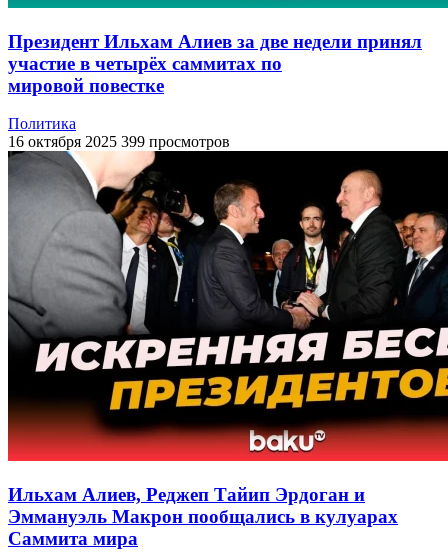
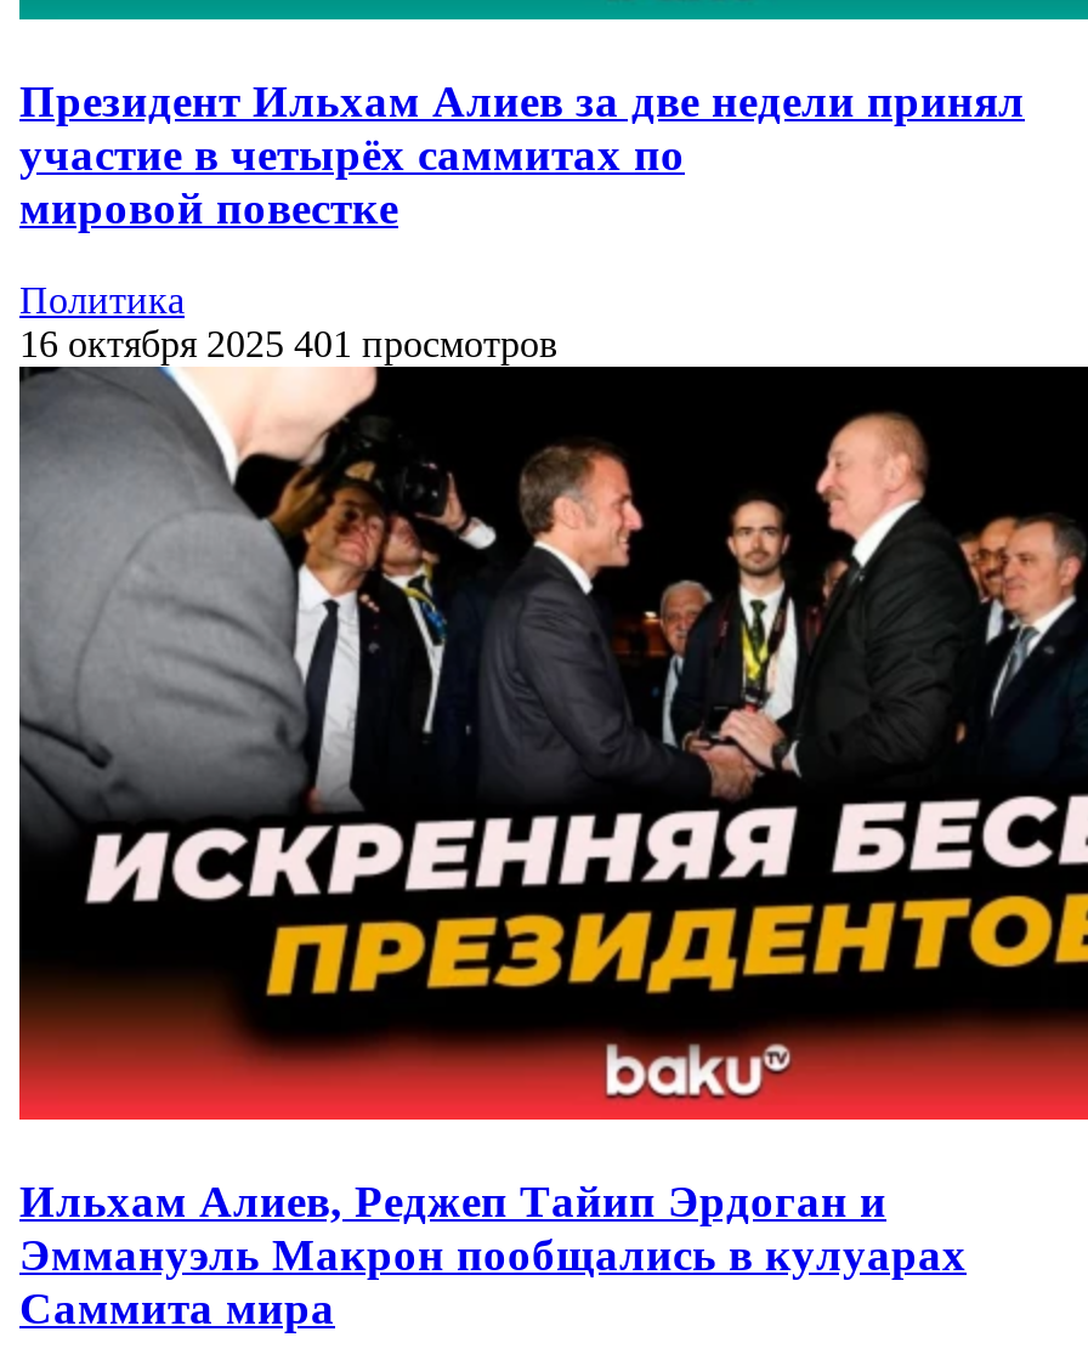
[8,133,230,150] 16 октября 2025 399 просмотров -> [19,324,559,365] 16 октября 2025 401 просмотров

